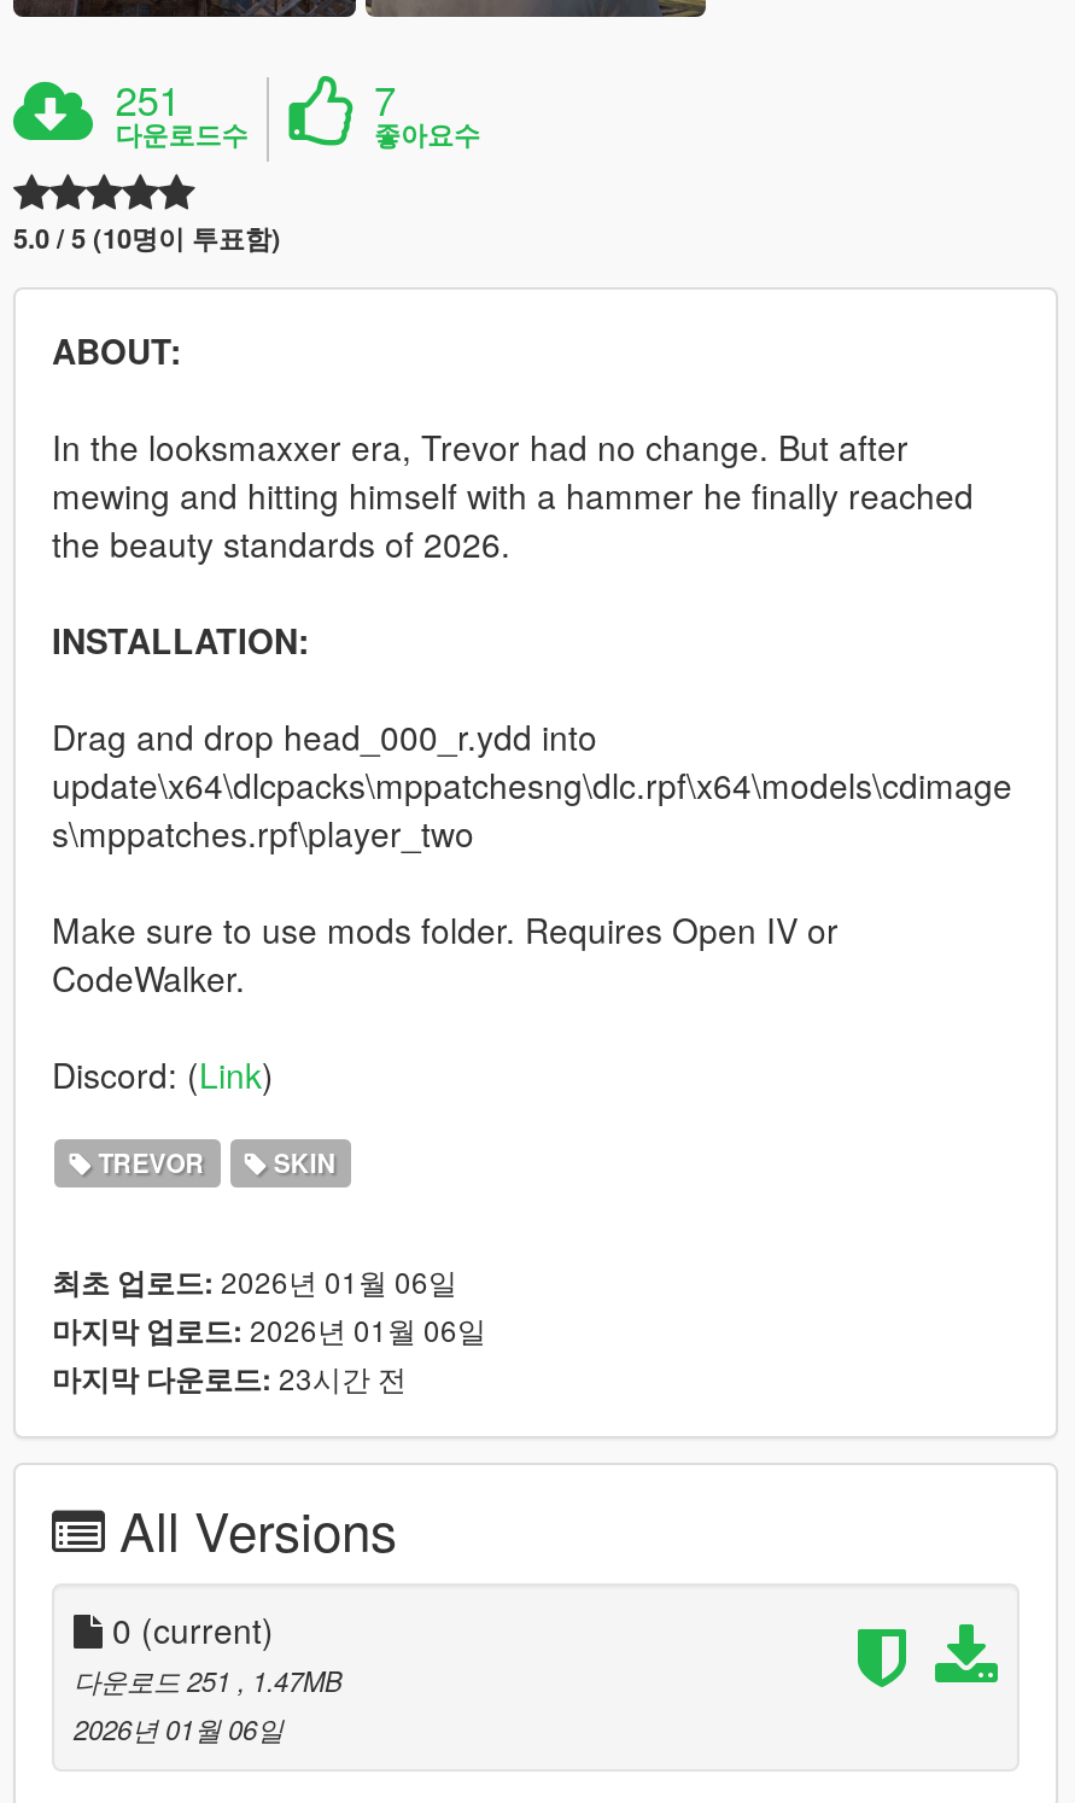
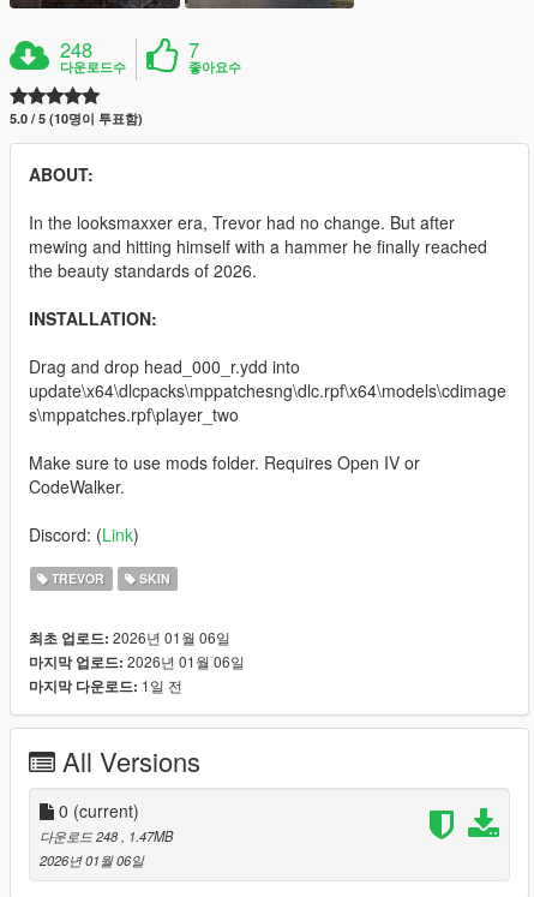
[115,70,180,127] 251 -> [60,35,93,63] 248
[52,1356,407,1399] 마지막 다운로드: 23시간 전 -> [29,675,182,696] 마지막 다운로드: 1일 전
[74,1660,341,1699] 다운로드 251, 1.47MB -> [40,826,173,845] 다운로드 248, 1.47MB

